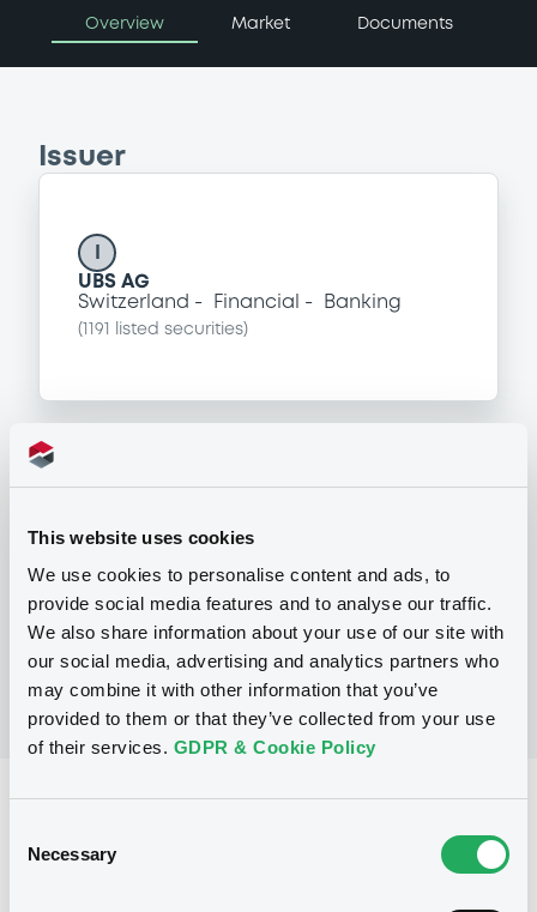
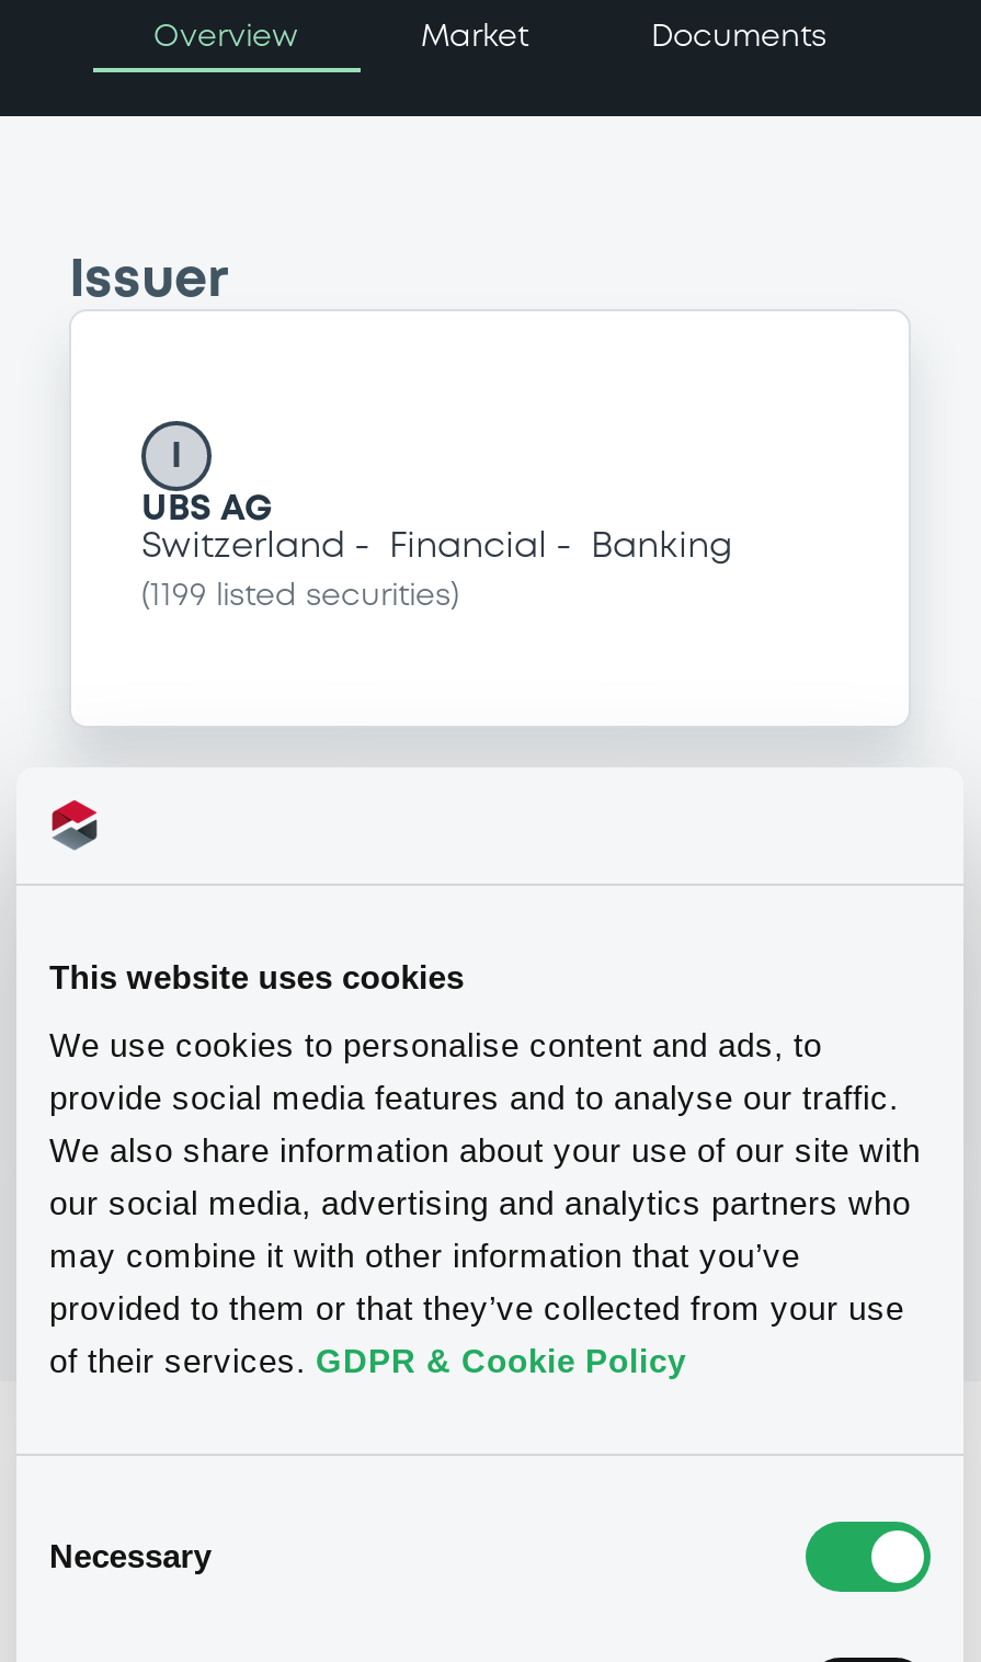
[78,322,248,337] (1191 listed securities) -> [141,583,459,609] (1199 listed securities)

